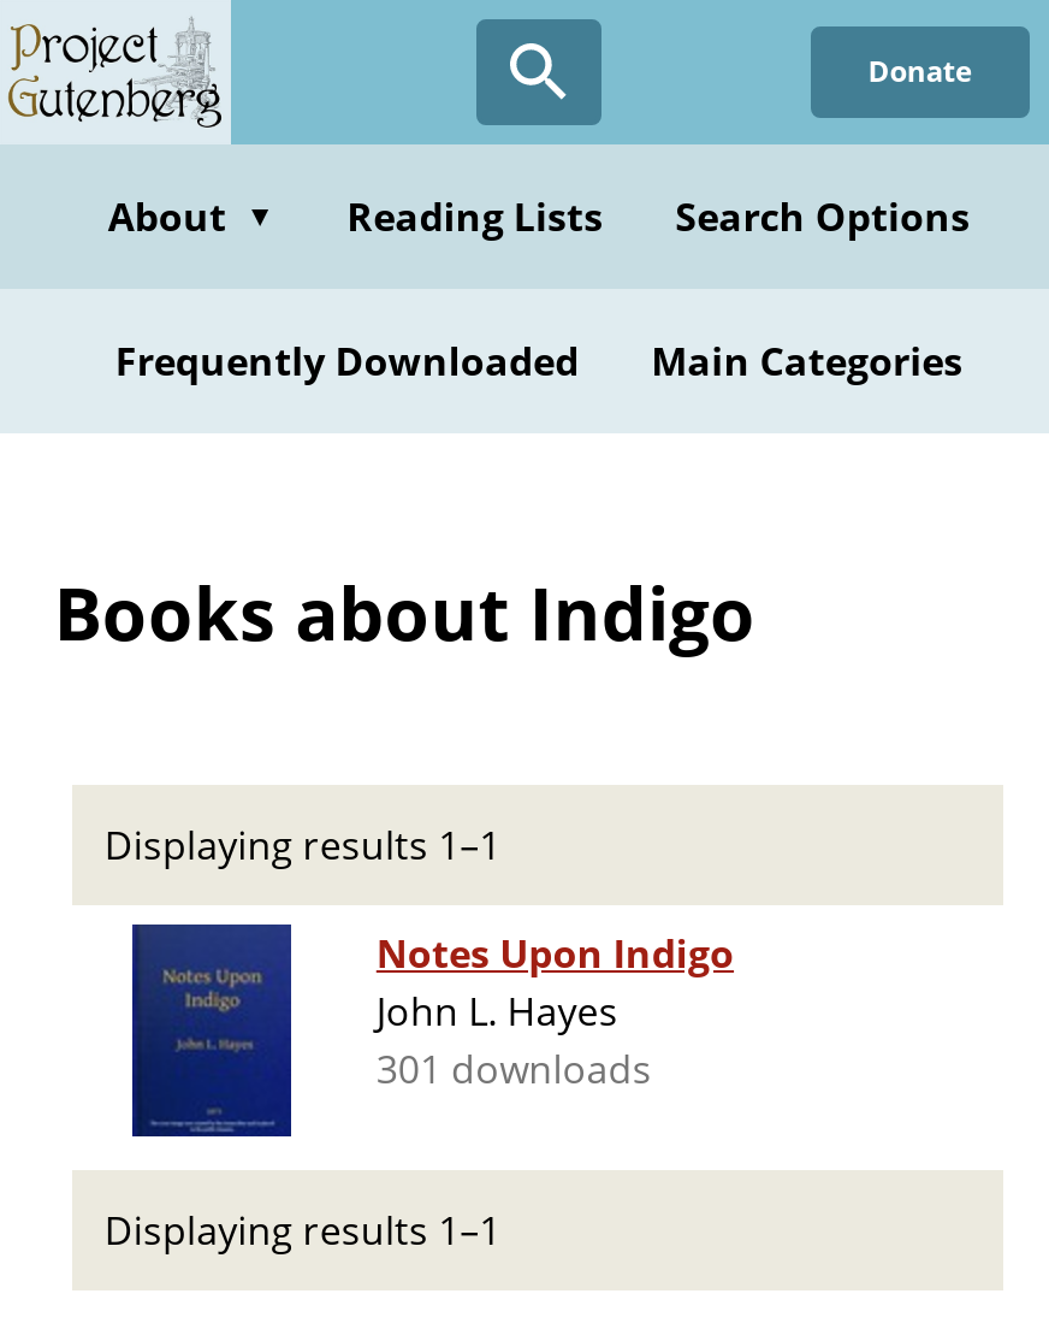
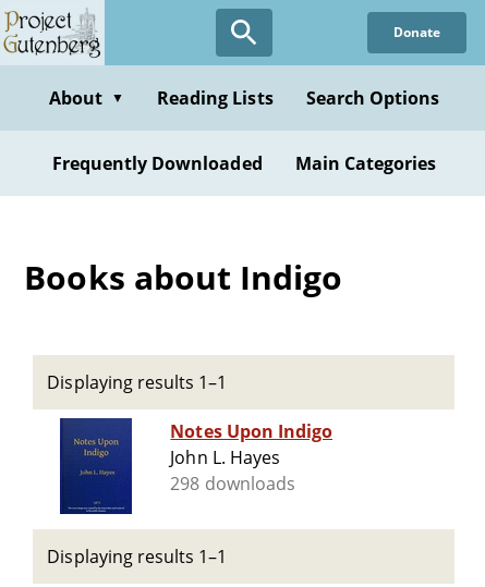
[376,1043,652,1096] 301 downloads -> [170,472,295,496] 298 downloads

